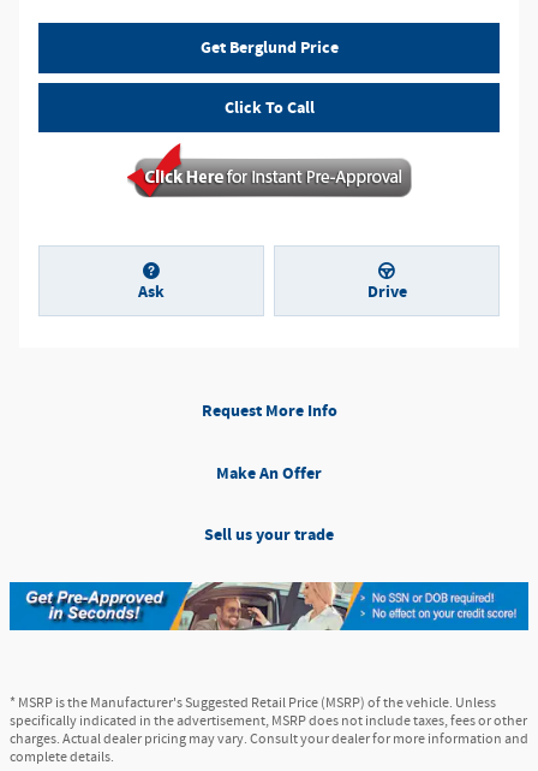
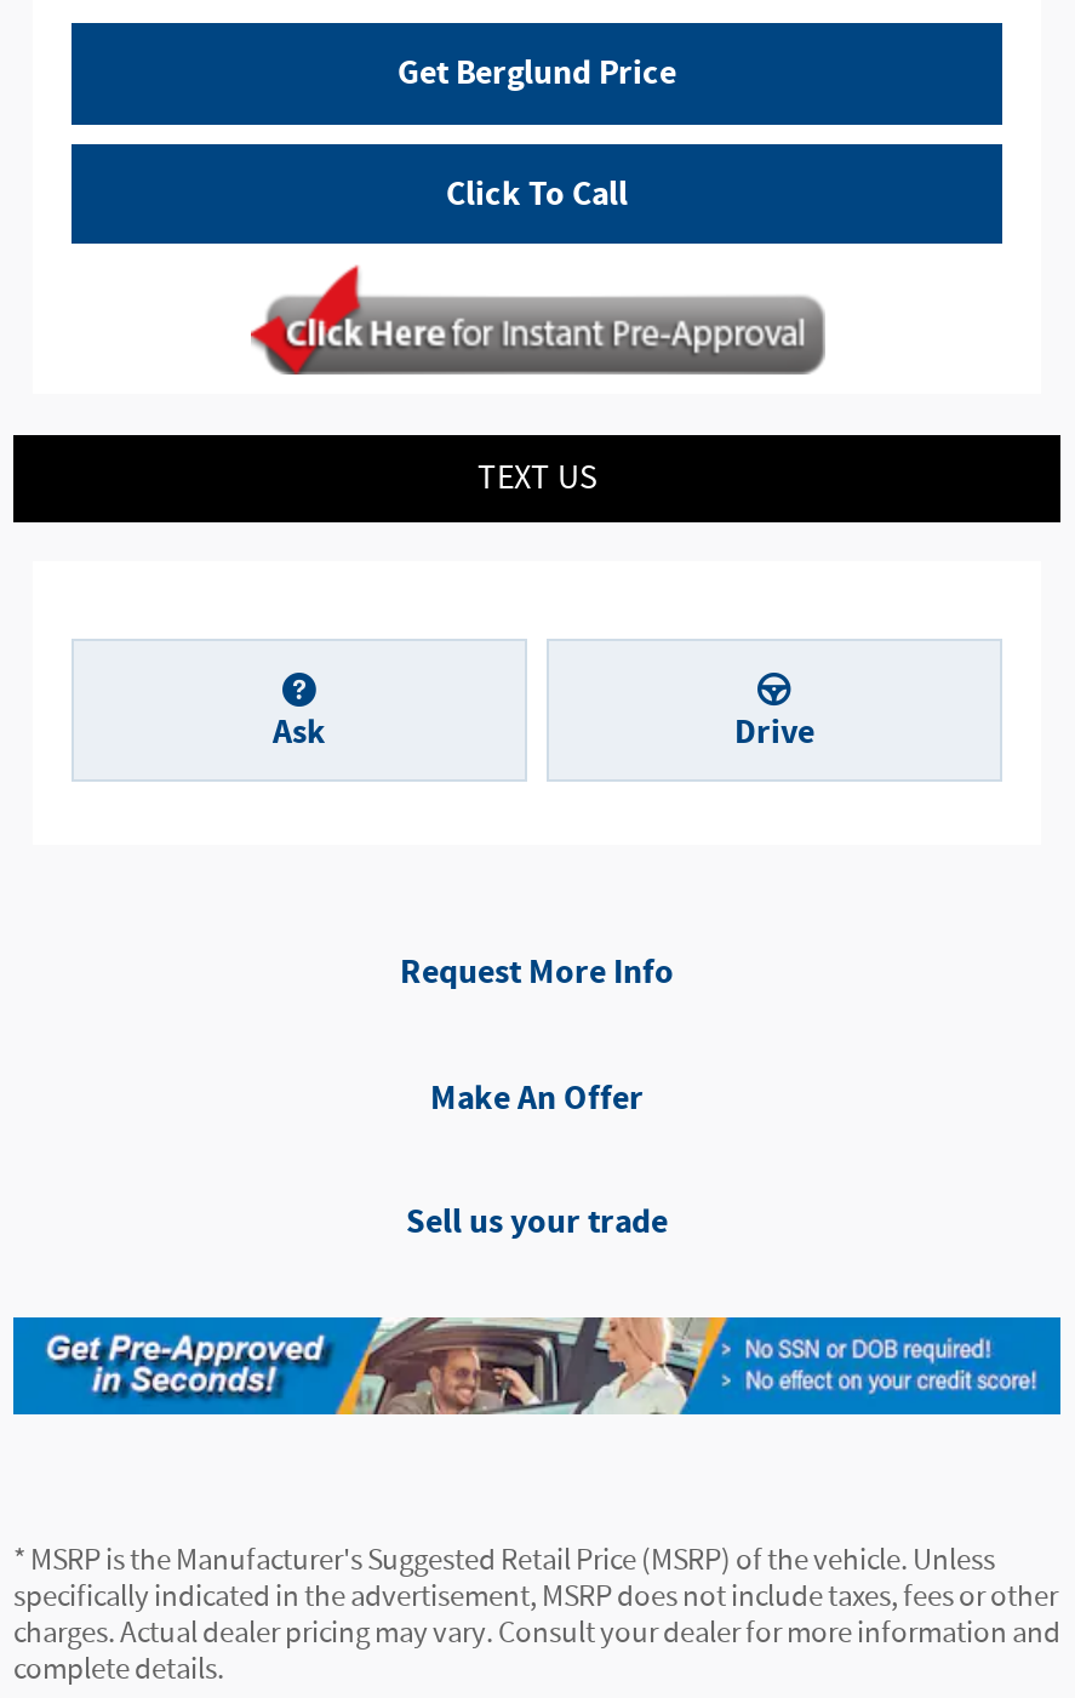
none -> [478,458,596,502] TEXT US

